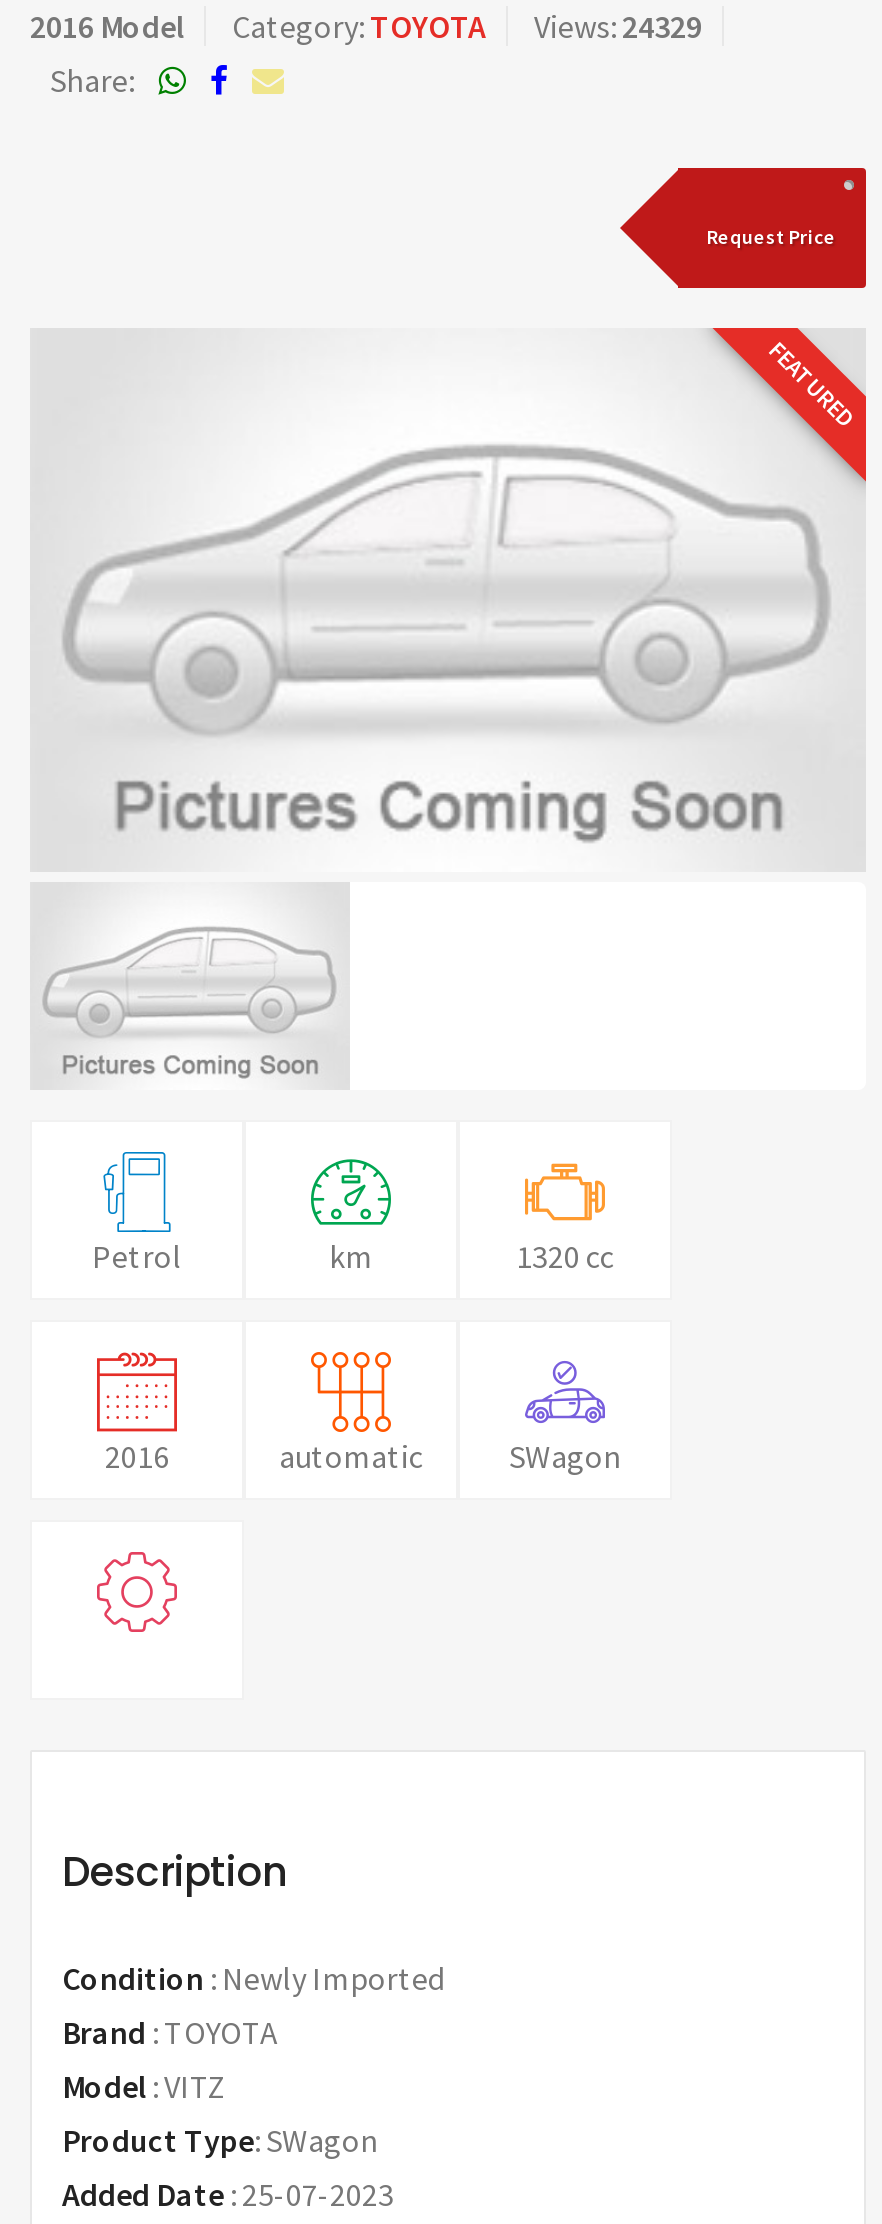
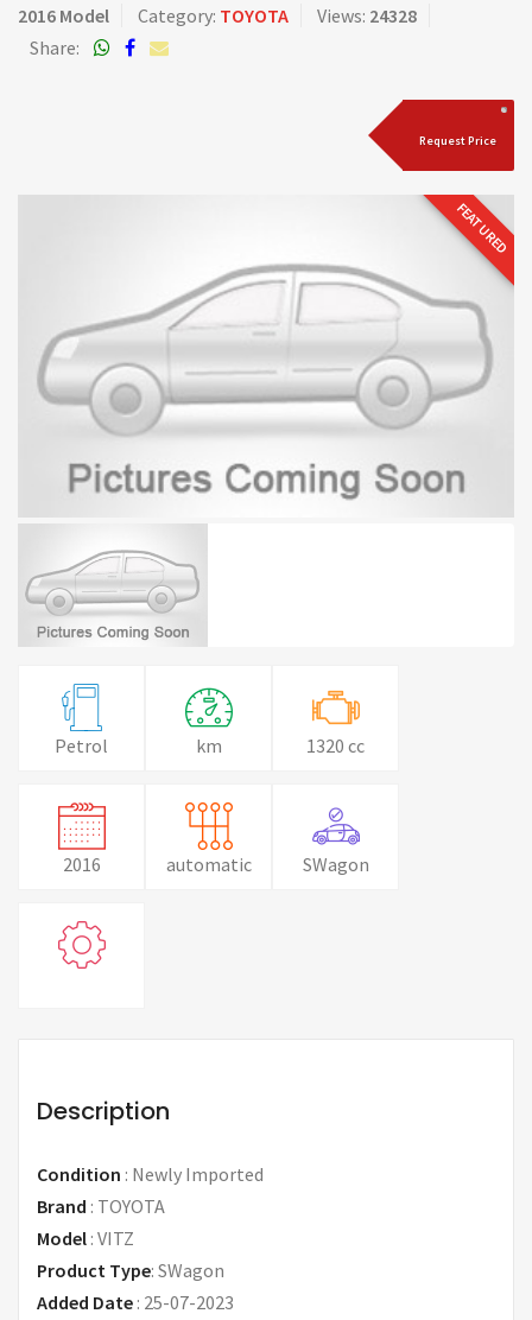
[30,6,702,46] 2016 Model Category: TOYOTA Views: 24329 -> [18,4,417,27] 2016 Model Category: TOYOTA Views: 24328

